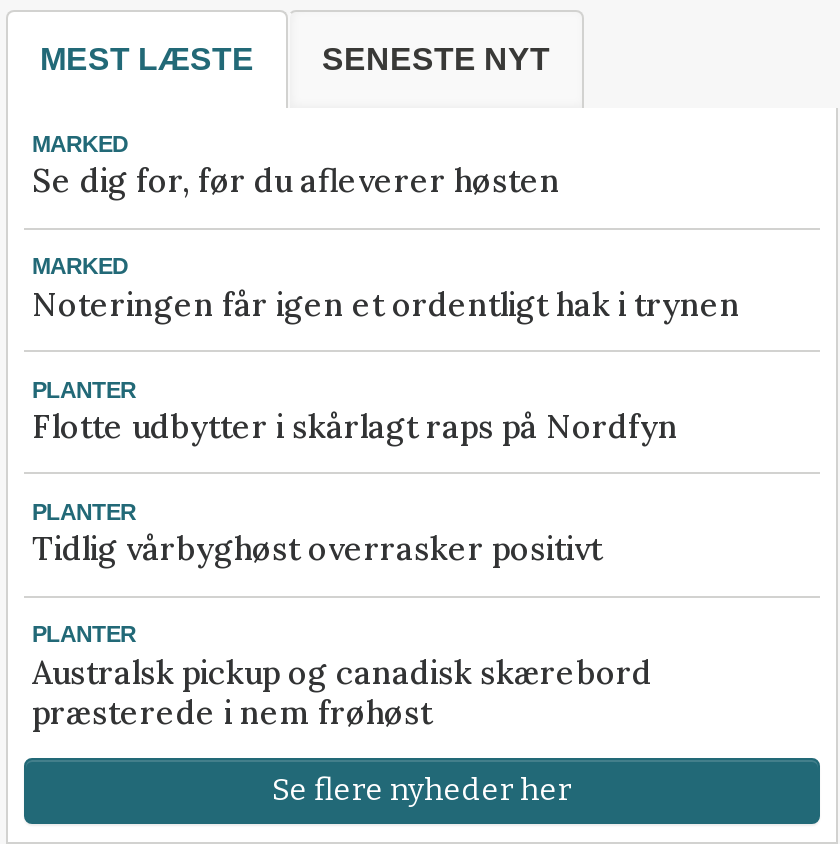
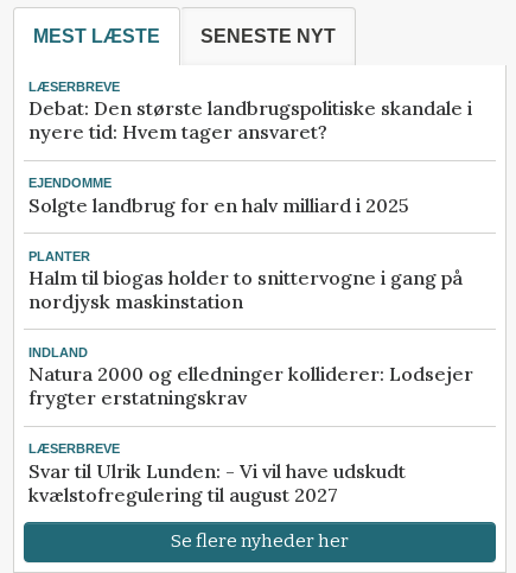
[32,132,560,201] MARKED | Se dig for, før du afleverer høsten -> [28,79,472,144] LÆSERBREVE | Debat: Den største landbrugspolitiske skandale i | nyere tid: Hvem tager ansvaret?
[32,254,740,323] MARKED | Noteringen får igen et ordentligt hak i trynen -> [28,176,409,217] EJENDOMME | Solgte landbrug for en halv milliard i 2025
[32,406,678,446] Flotte udbytter i skårlagt raps på Nordfyn -> [28,266,463,313] Halm til biogas holder to snittervogne i gang på | nordjysk maskinstation
[32,500,602,568] PLANTER | Tidlig vårbyghøst overrasker positivt -> [28,345,473,410] INDLAND | Natura 2000 og elledninger kolliderer: Lodsejer | frygter erstatningskrav
[32,622,652,731] PLANTER | Australsk pickup og canadisk skærebord | præsterede i nem frøhøst -> [28,441,406,506] LÆSERBREVE | Svar til Ulrik Lunden: - Vi vil have udskudt | kvælstofregulering til august 2027

